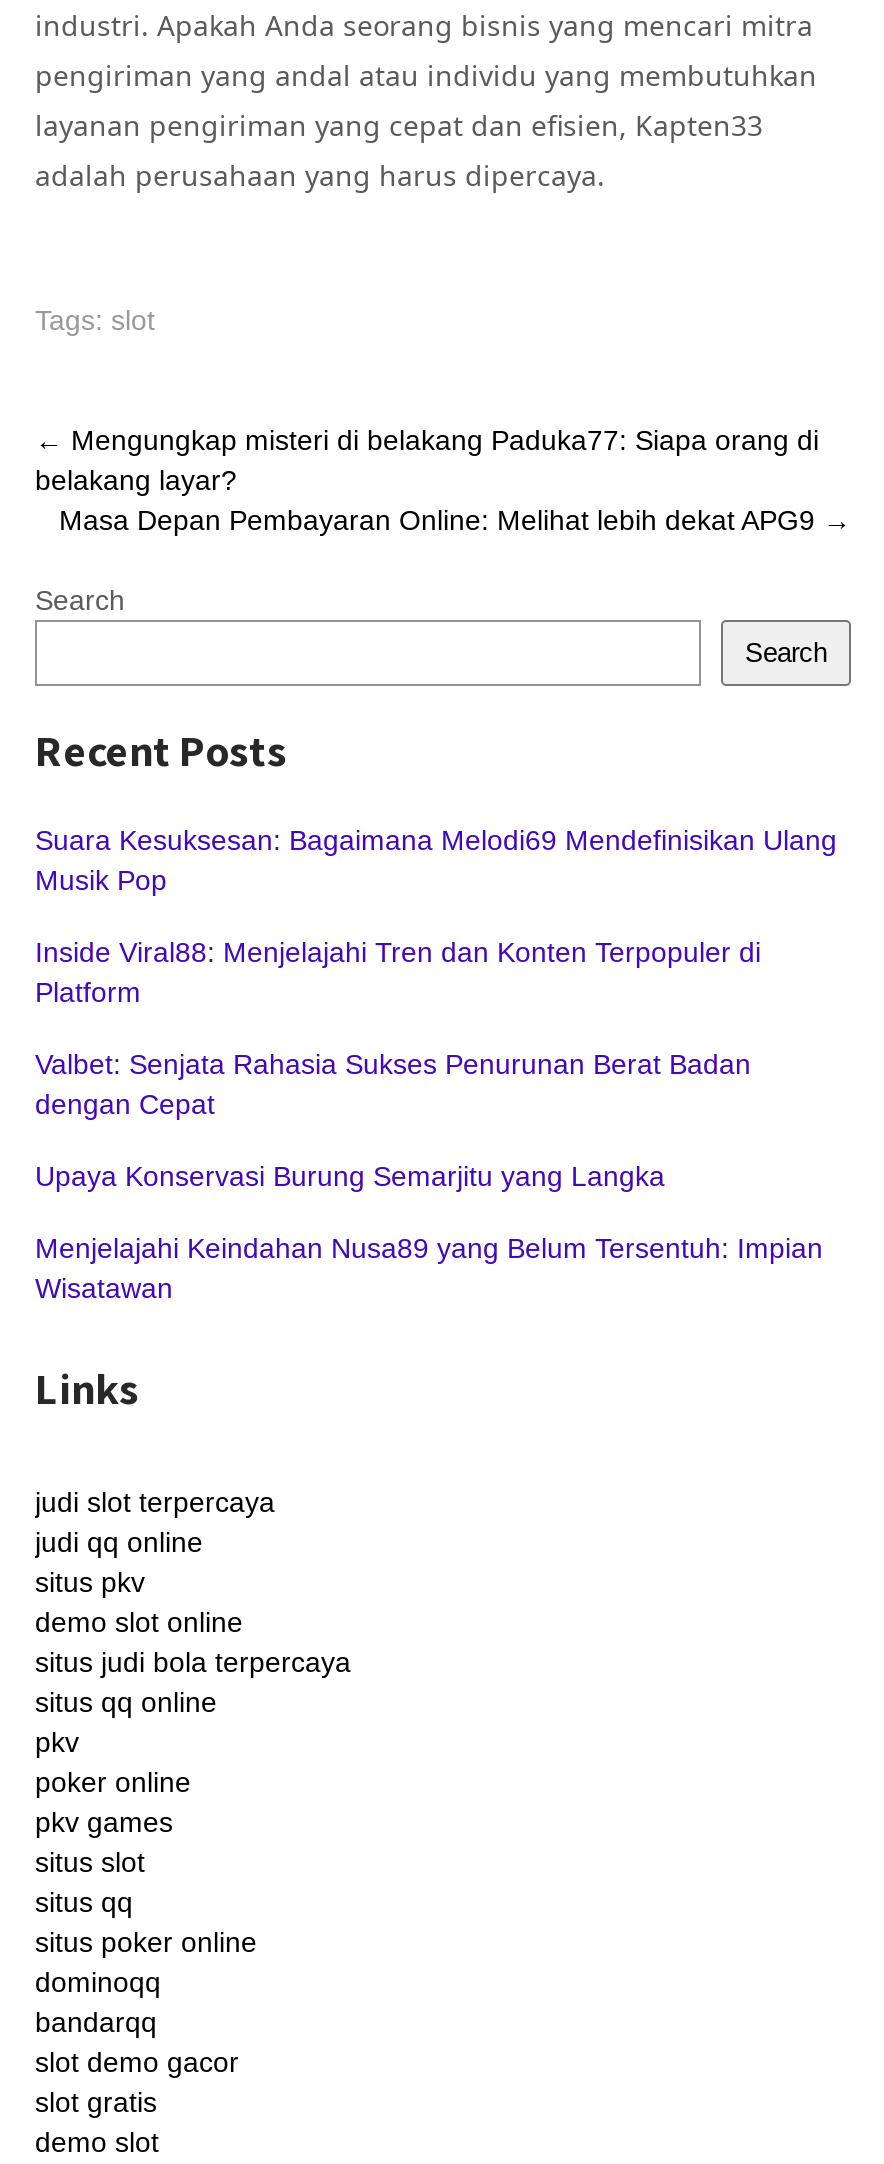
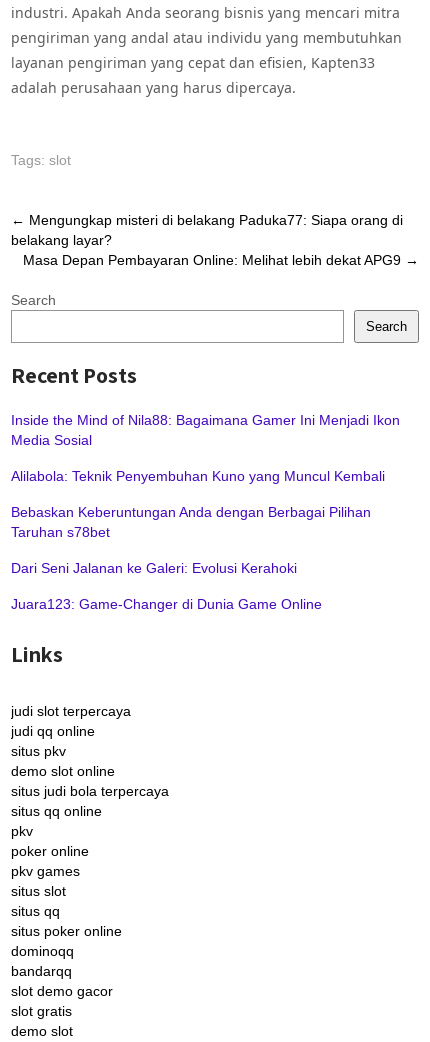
[35,824,837,896] Suara Kesuksesan: Bagaimana Melodi69 Mendefinisikan Ulang | Musik Pop -> [11,412,400,448] Inside the Mind of Nila88: Bagaimana Gamer Ini Menjadi Ikon | Media Sosial
[35,936,761,1008] Inside Viral88: Menjelajahi Tren dan Konten Terpopuler di | Platform -> [11,468,385,484] Alilabola: Teknik Penyembuhan Kuno yang Muncul Kembali
[35,1048,751,1120] Valbet: Senjata Rahasia Sukses Penurunan Berat Badan | dengan Cepat -> [11,504,371,540] Bebaskan Keberuntungan Anda dengan Berbagai Pilihan | Taruhan s78bet
[35,1160,665,1192] Upaya Konservasi Burung Semarjitu yang Langka -> [11,560,297,576] Dari Seni Jalanan ke Galeri: Evolusi Kerahoki
[35,1232,823,1304] Menjelajahi Keindahan Nusa89 yang Belum Tersentuh: Impian | Wisatawan -> [11,596,322,612] Juara123: Game-Changer di Dunia Game Online

